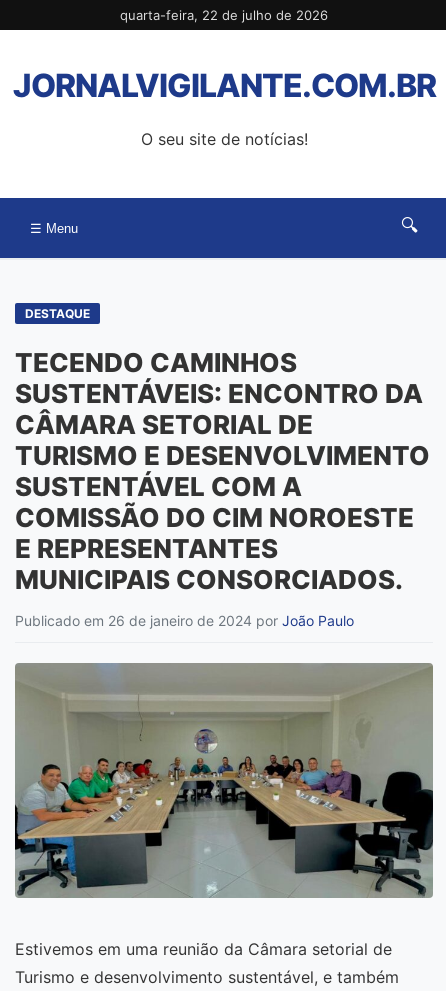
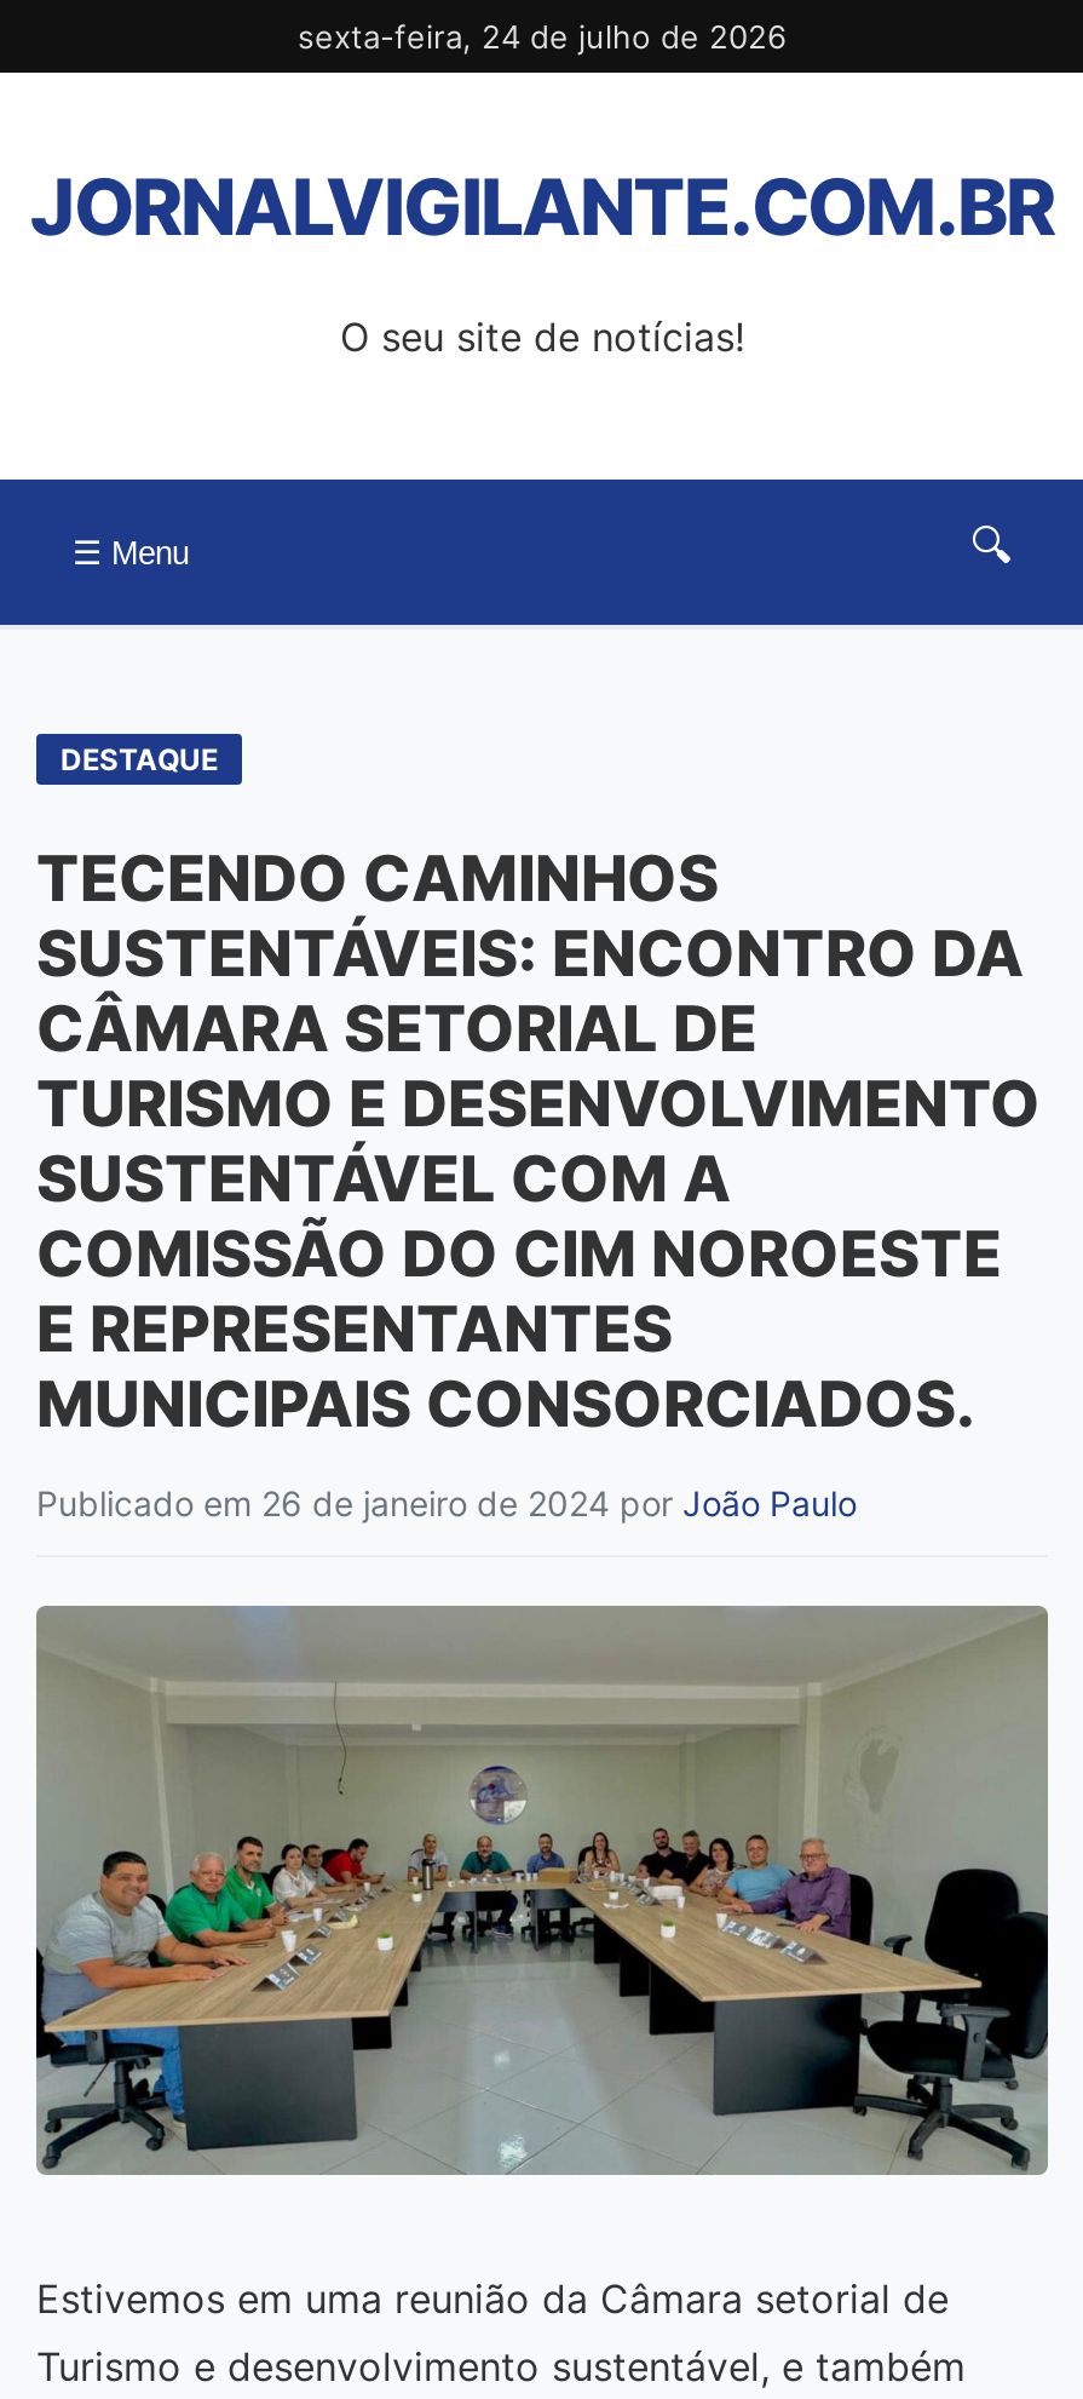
[120,7,328,23] quarta-feira, 22 de julho de 2026 -> [298,17,787,56] sexta-feira, 24 de julho de 2026

